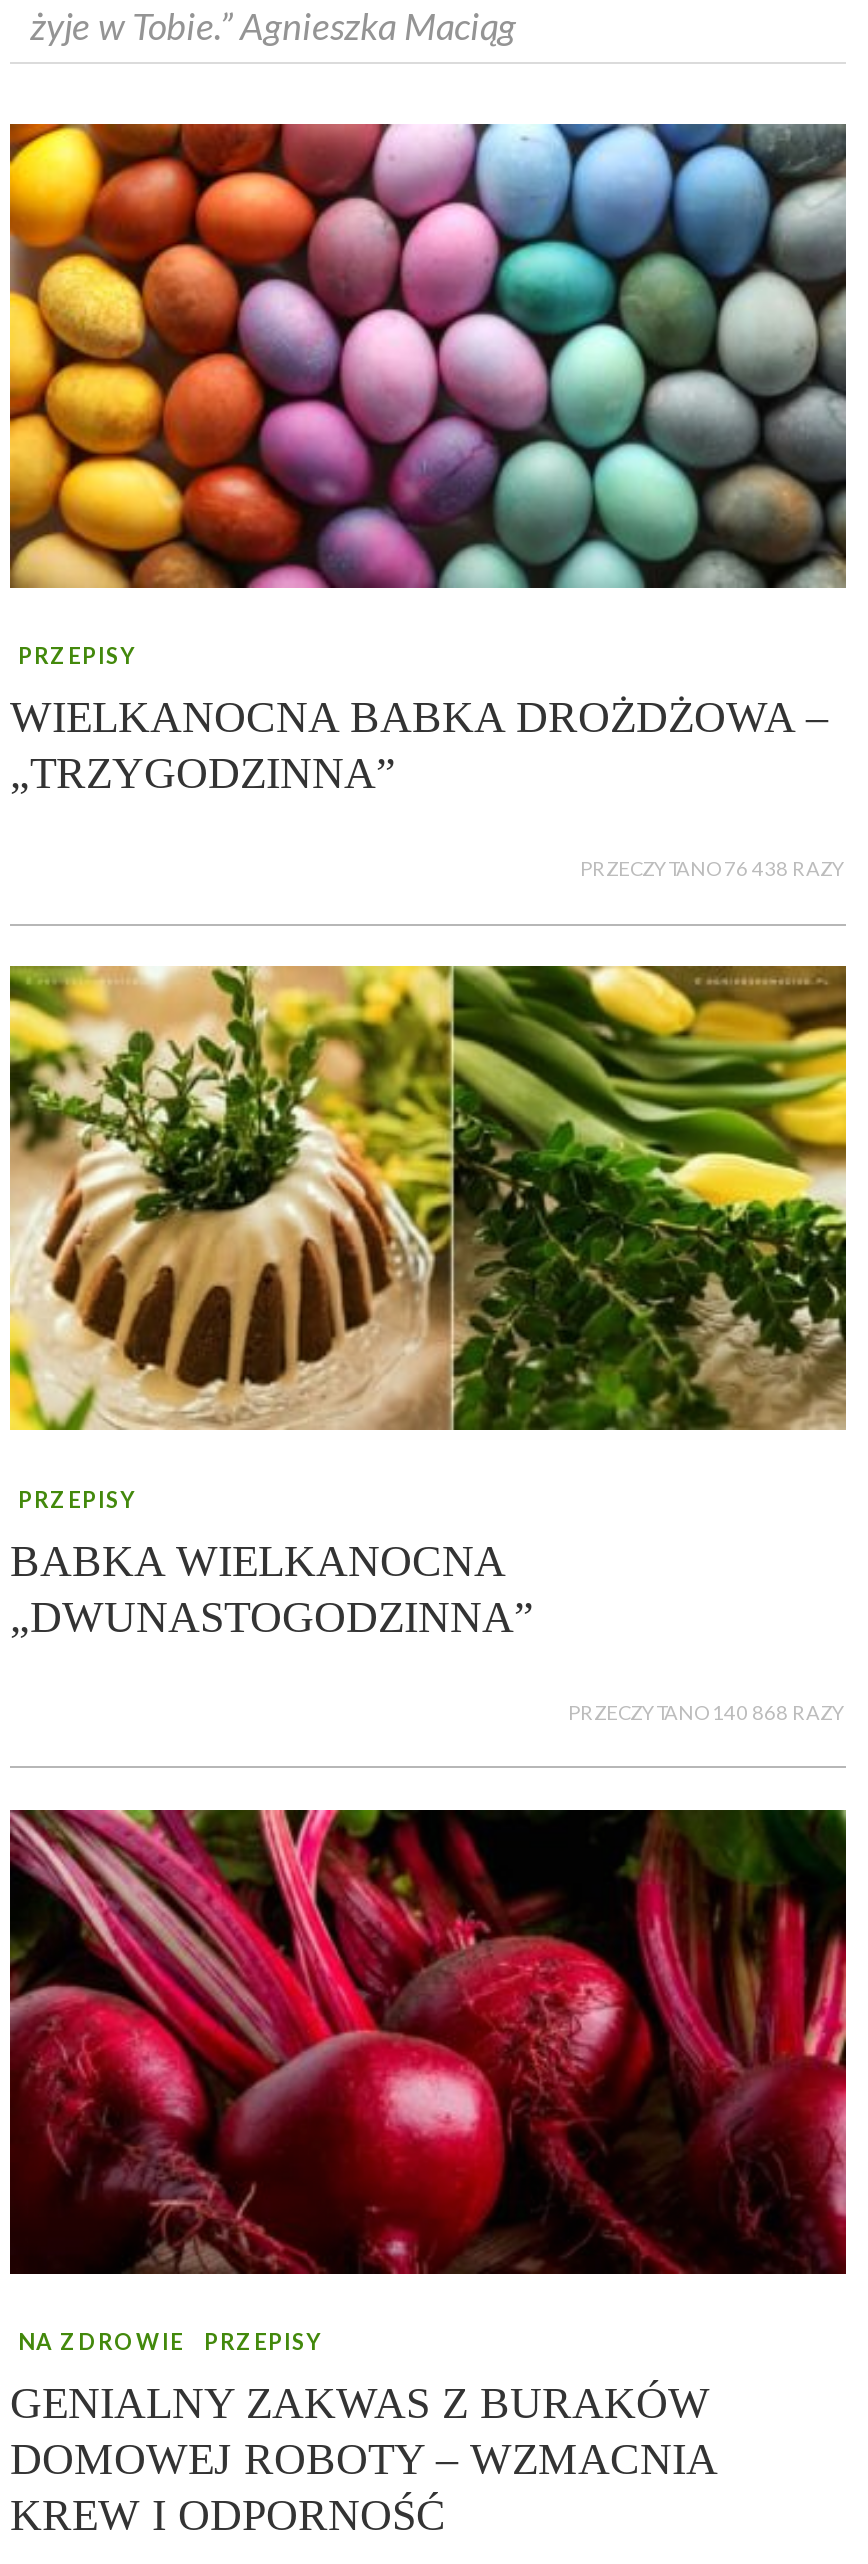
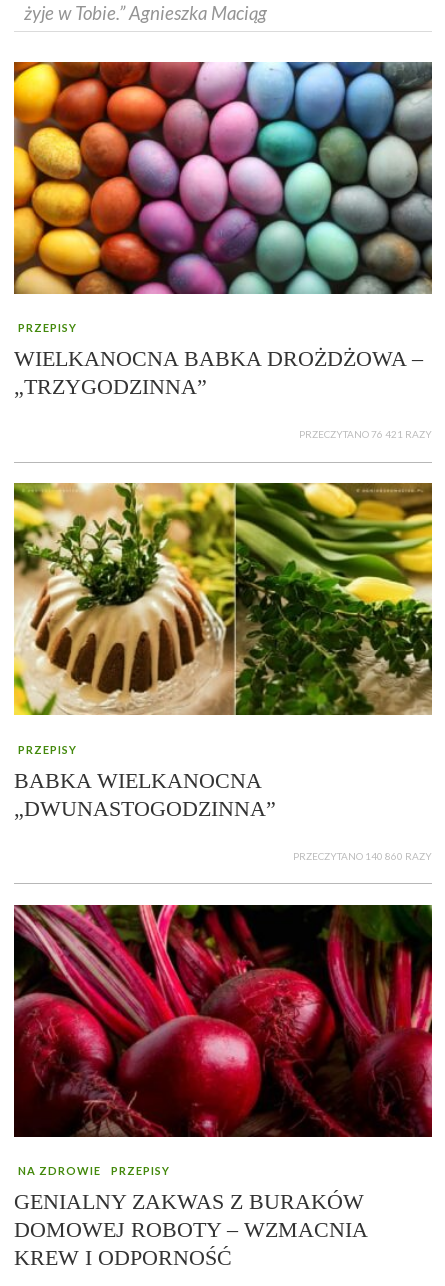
[580,857,846,881] PRZECZYTANO 76 438 RAZY -> [299,428,432,440] PRZECZYTANO 76 421 RAZY
[568,1699,846,1723] PRZECZYTANO 140 868 RAZY -> [293,850,432,862] PRZECZYTANO 140 860 RAZY

